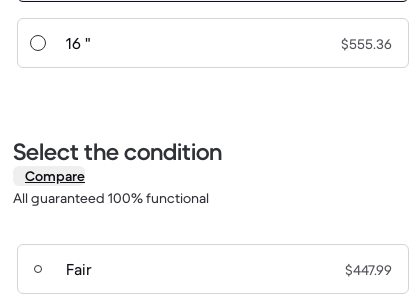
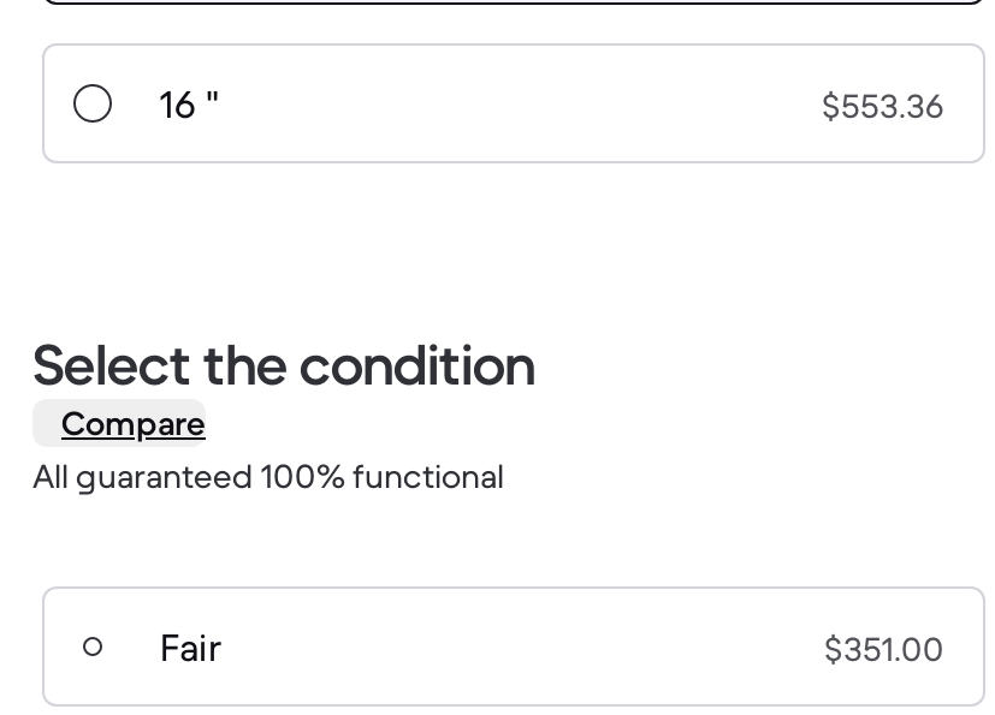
[341,35,392,53] $555.36 -> [822,85,944,128] $553.36
[345,261,392,279] $447.99 -> [824,628,944,671] $351.00

